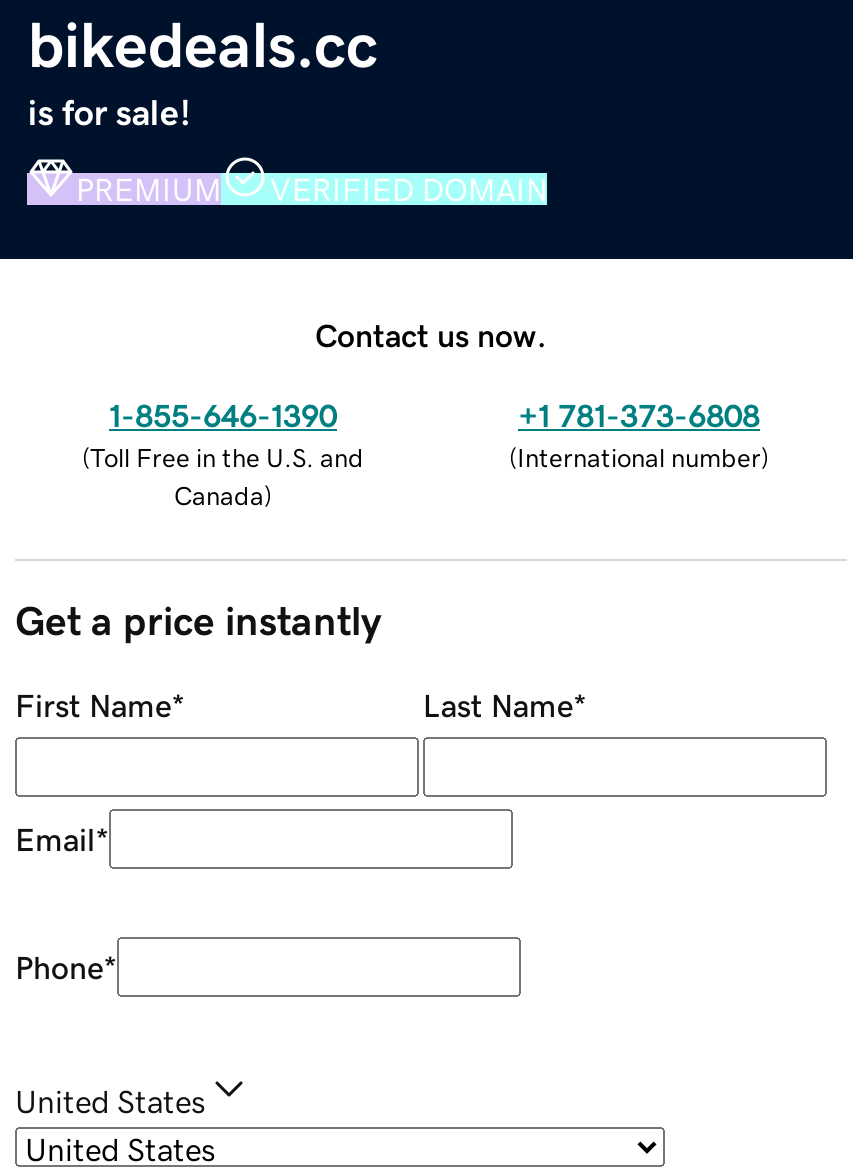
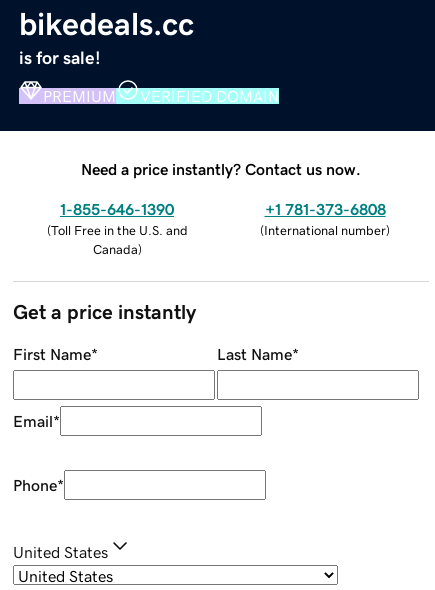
[315,318,547,350] Contact us now. -> [81,161,361,177] Need a price instantly? Contact us now.

